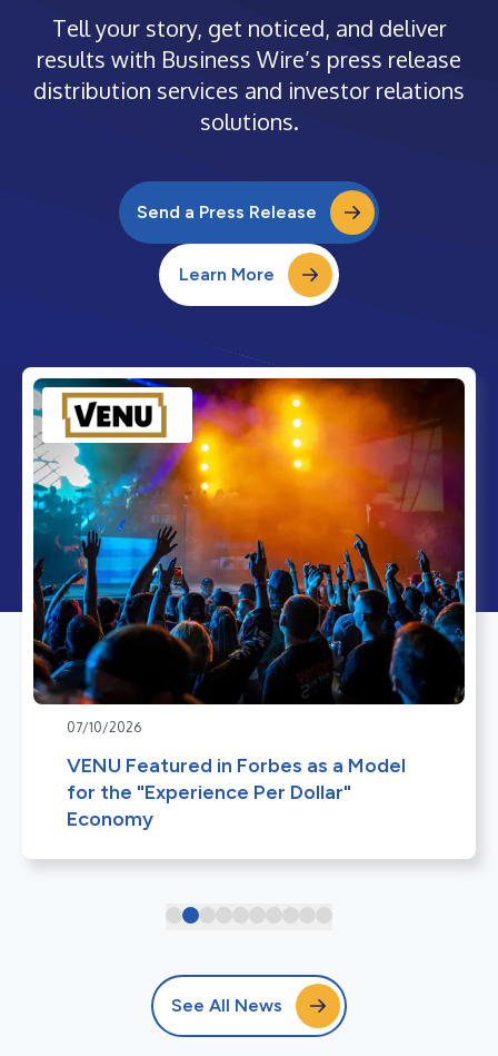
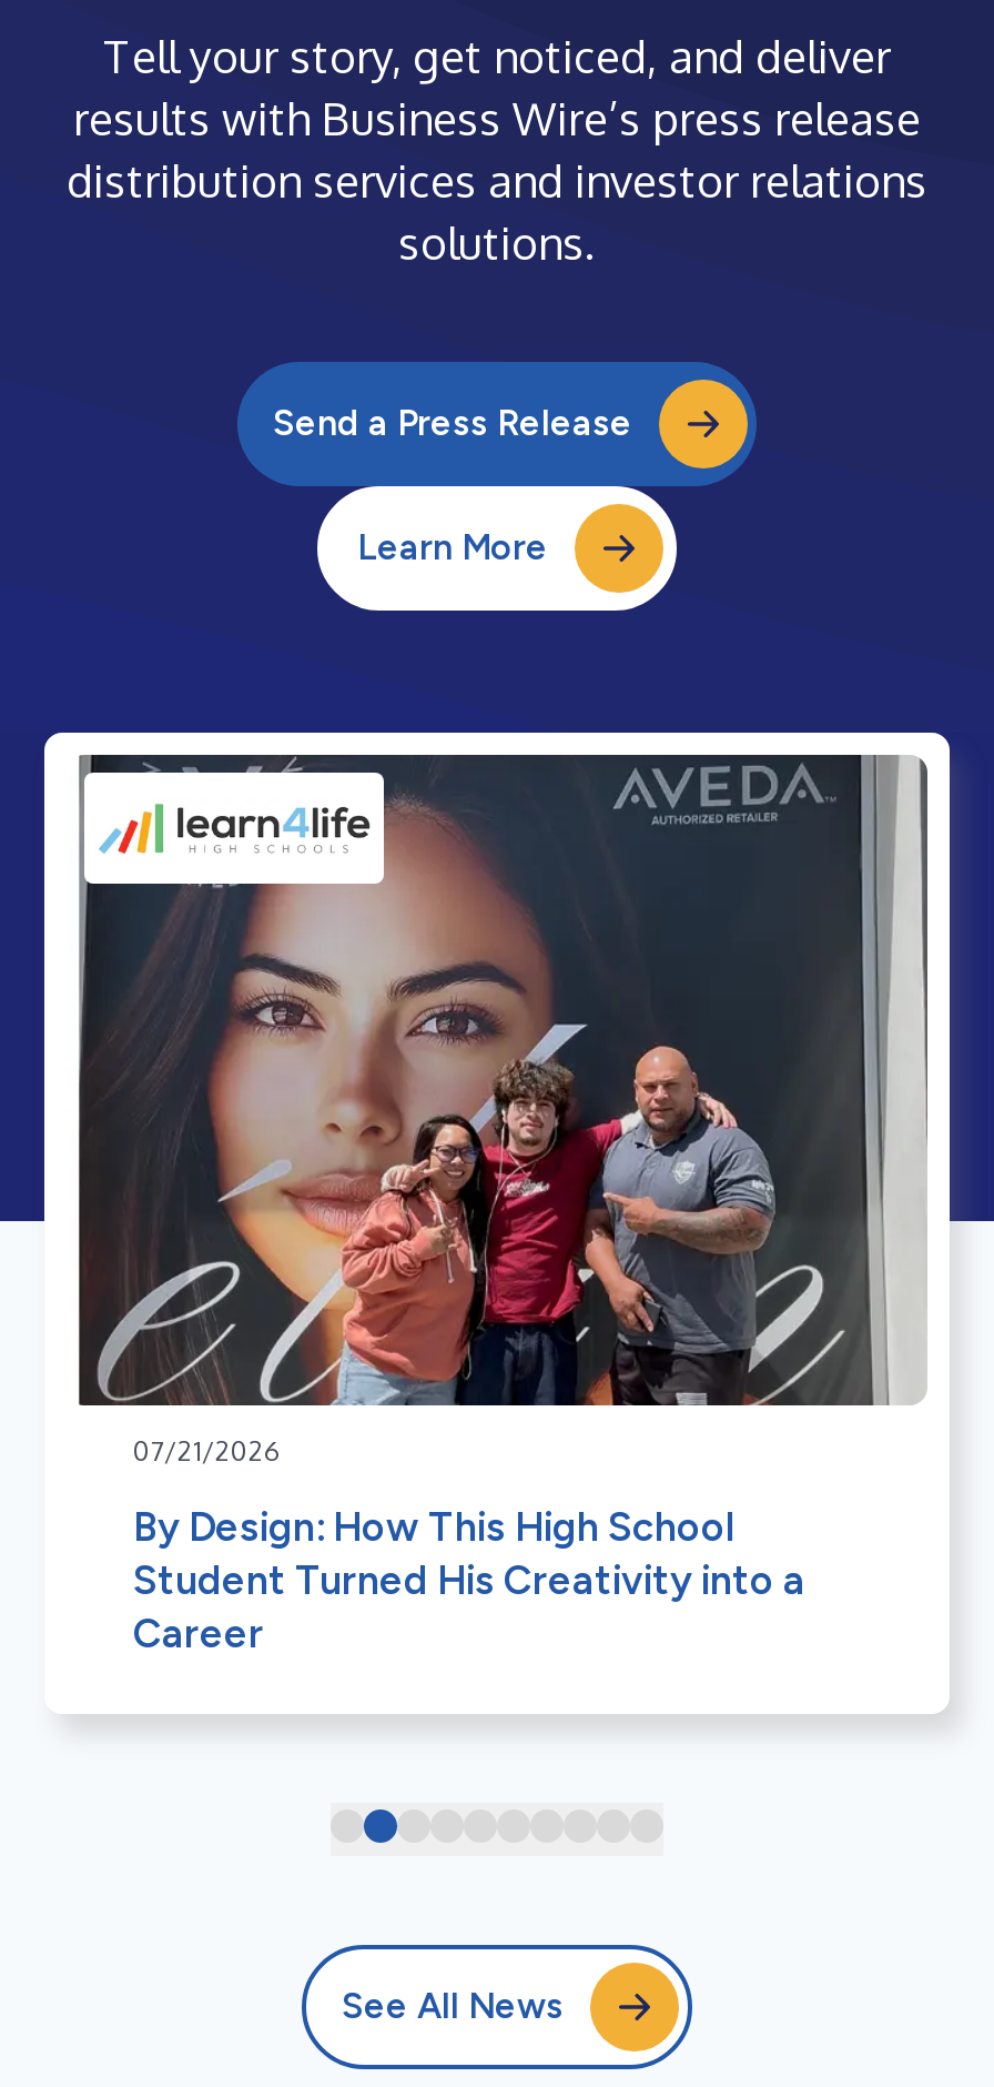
[32,377,466,735] [image] | 07/10/2026 -> [67,753,930,1467] [image] | 07/21/2026
[67,753,406,831] VENU Featured in Forbes as a Model | for the "Experience Per Dollar" | Economy -> [133,1503,805,1658] By Design: How This High School | Student Turned His Creativity into a | Career

